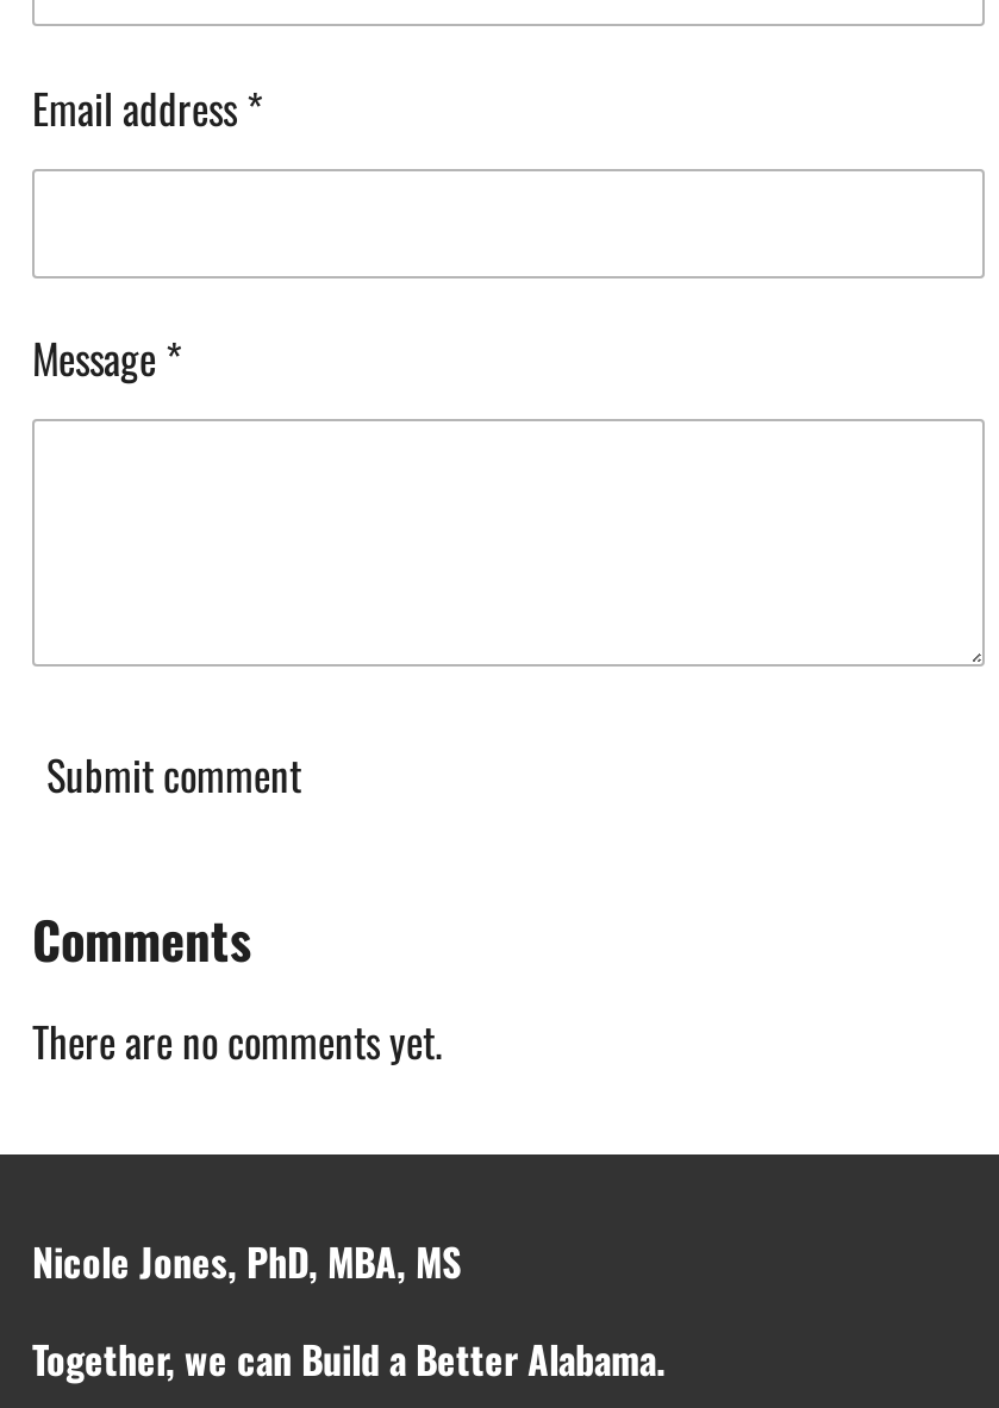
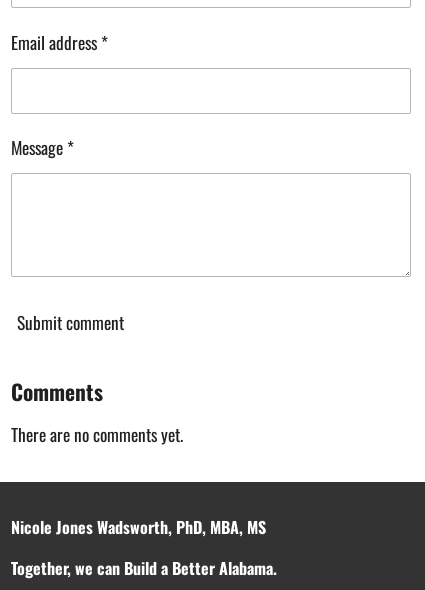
[32,1233,461,1290] Nicole Jones, PhD, MBA, MS -> [11,515,266,539] Nicole Jones Wadsworth, PhD, MBA, MS

